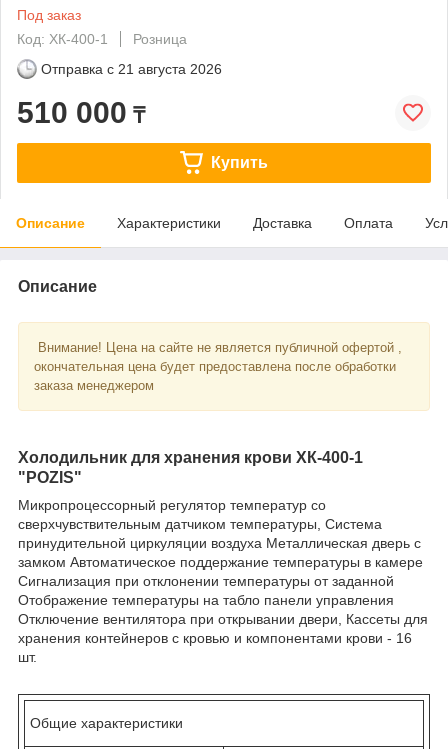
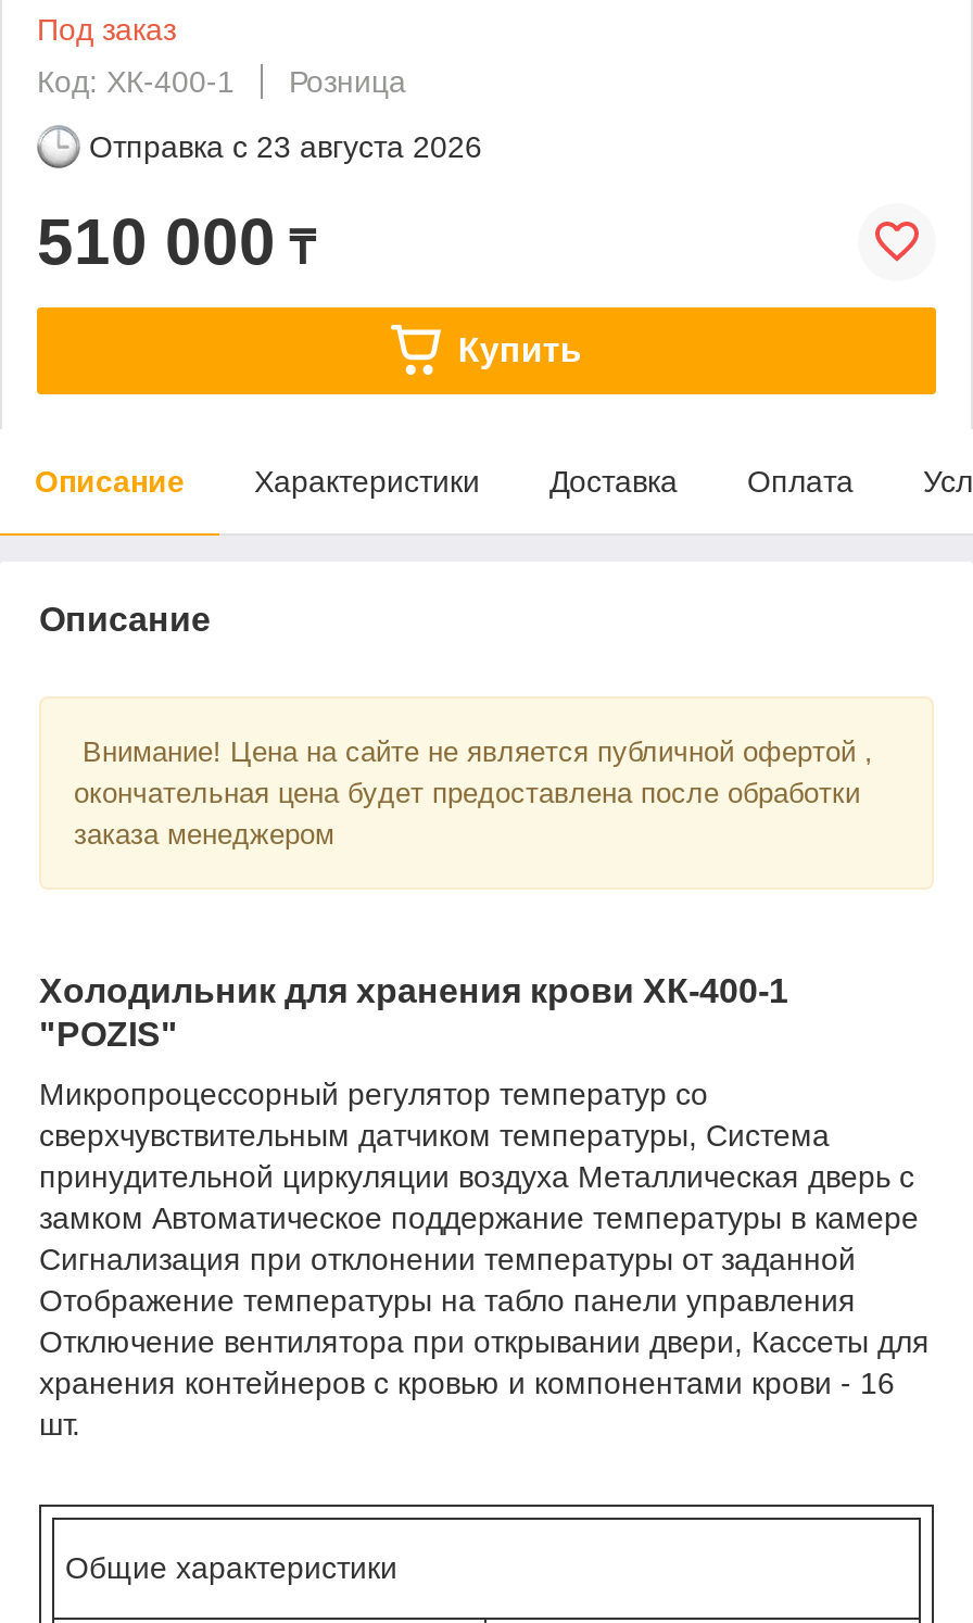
[41,61,222,77] Отправка с 21 августа 2026 -> [89,129,482,164] Отправка с 23 августа 2026

